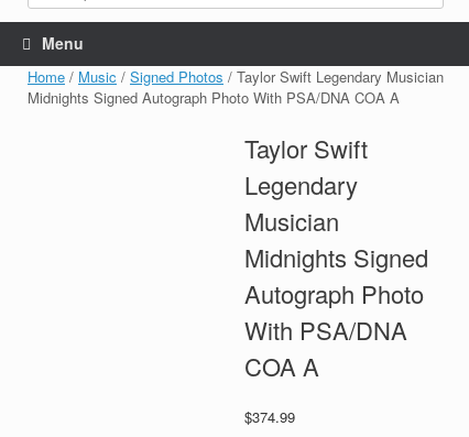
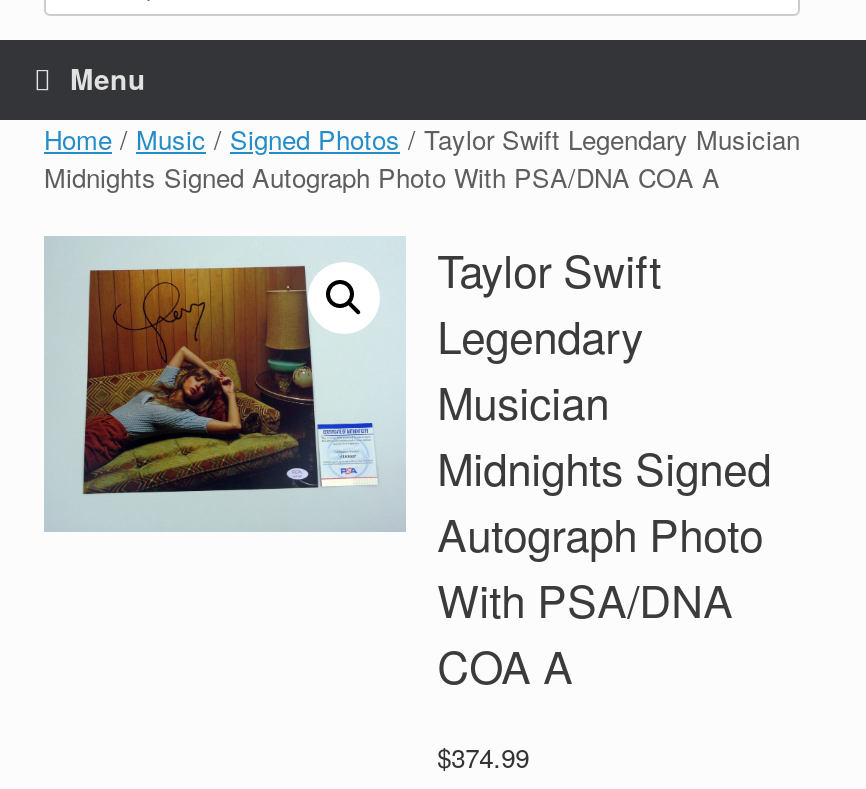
none -> [44,236,406,532] [image]

